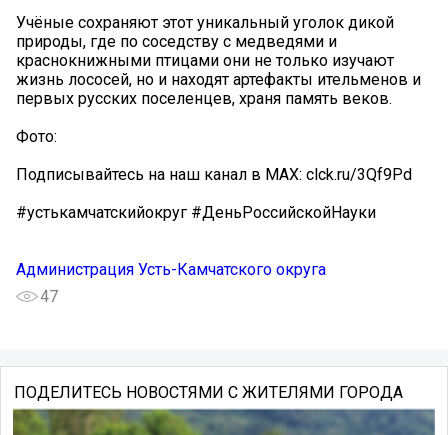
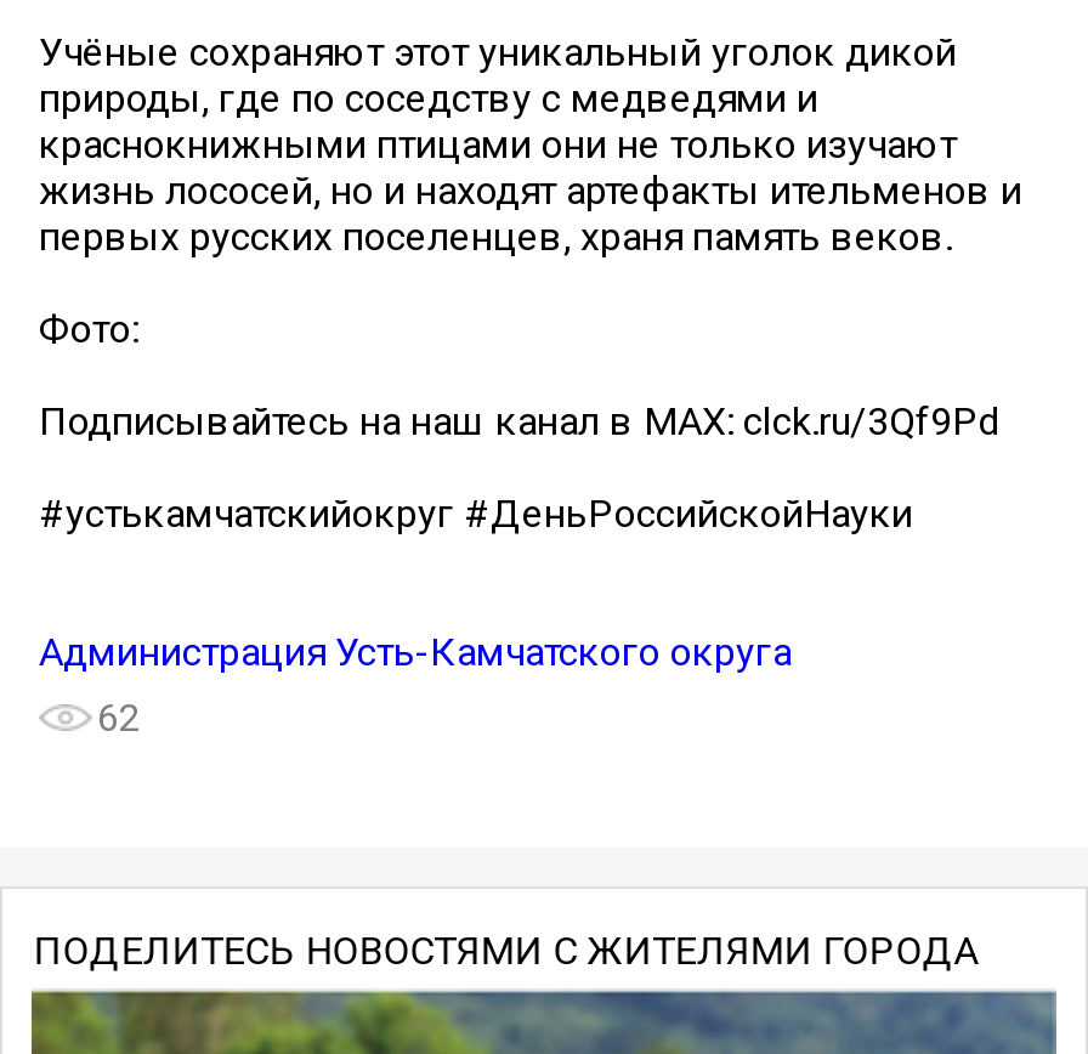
[40,287,58,306] 47 -> [97,694,141,740] 62

